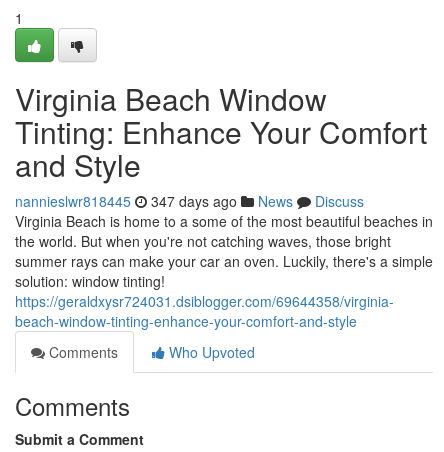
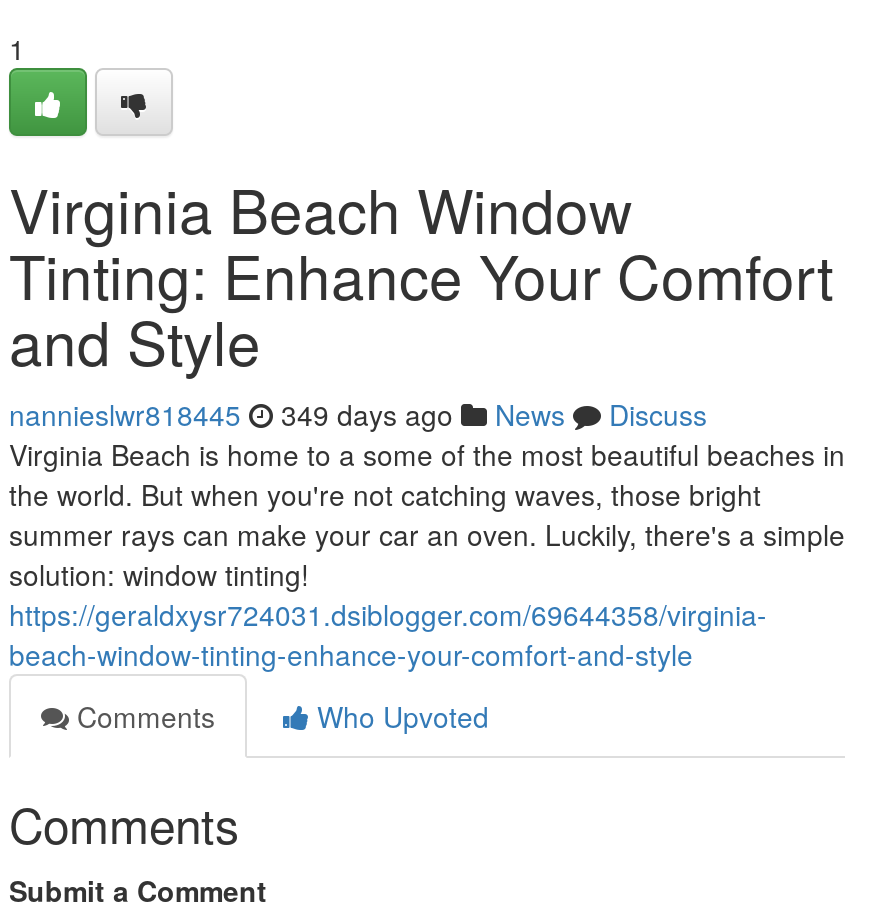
[15,191,364,211] nannieslwr818445 347 days ago News Discuss -> [9,394,707,434] nannieslwr818445 349 days ago News Discuss

